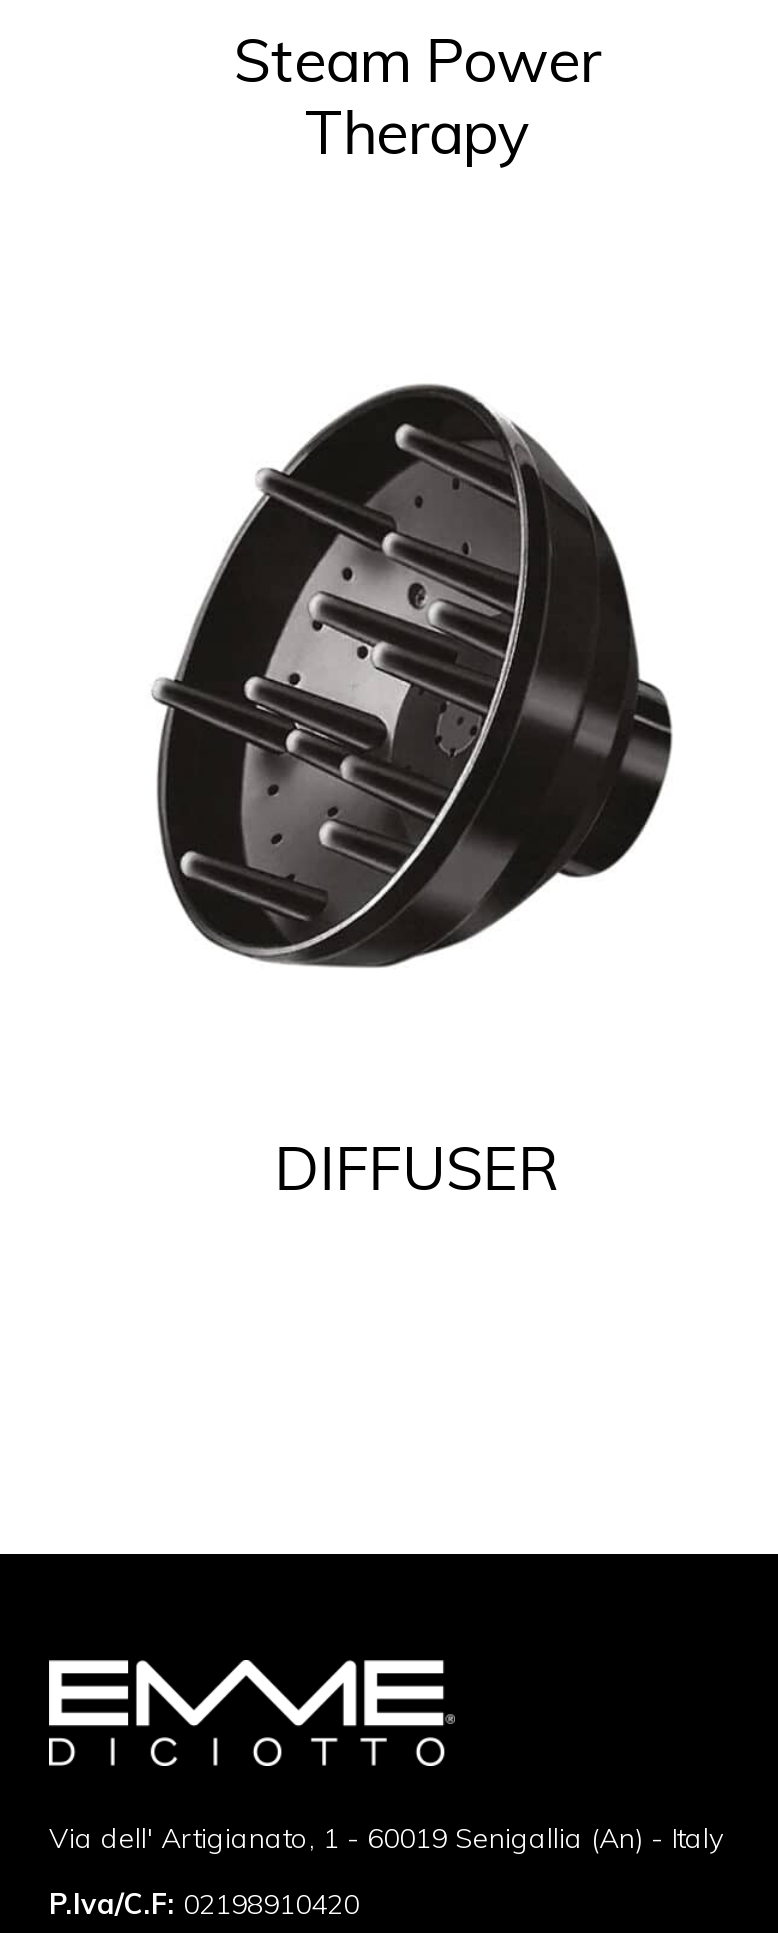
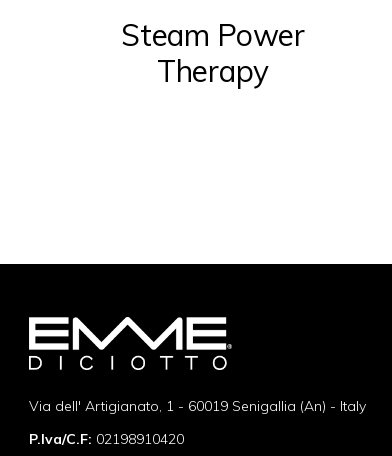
[151,382,673,970] [image] -> none
[274,1130,560,1206] DIFFUSER -> none

